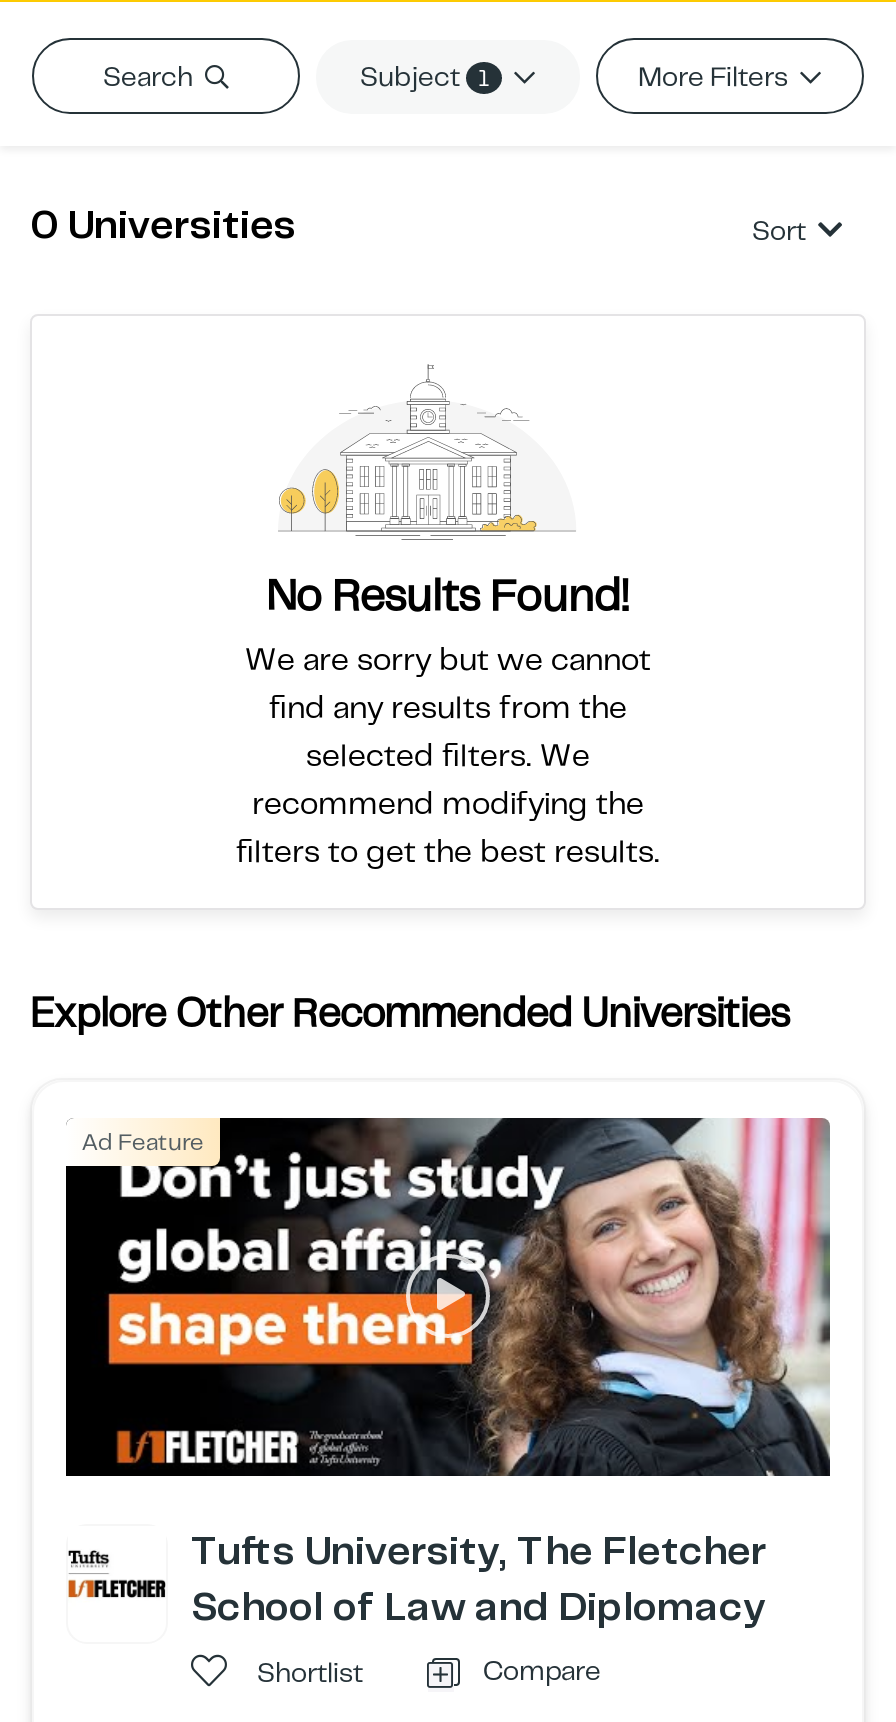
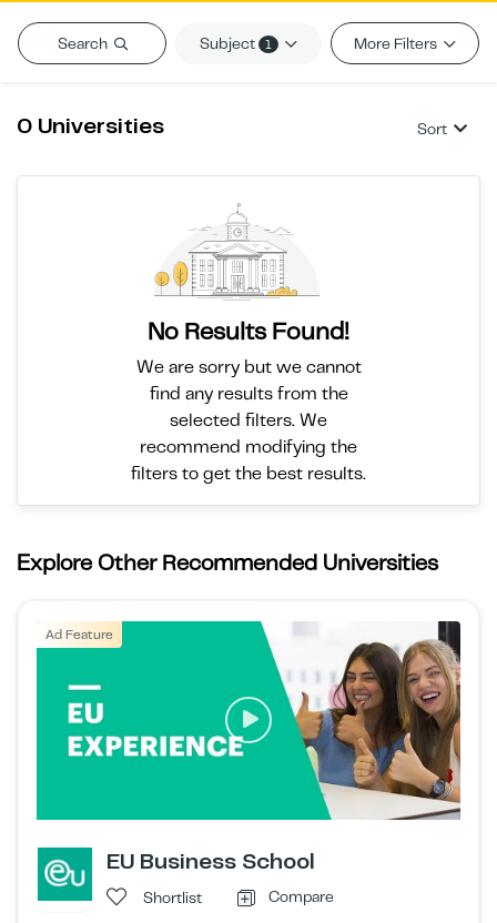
[64,1116,830,1632] [image] | Tufts University, The Fletcher | School of Law and Diplomacy -> [35,620,460,875] [image] | EU Business School
[66,1548,162,1622] [image] -> [37,846,93,902] [image]

